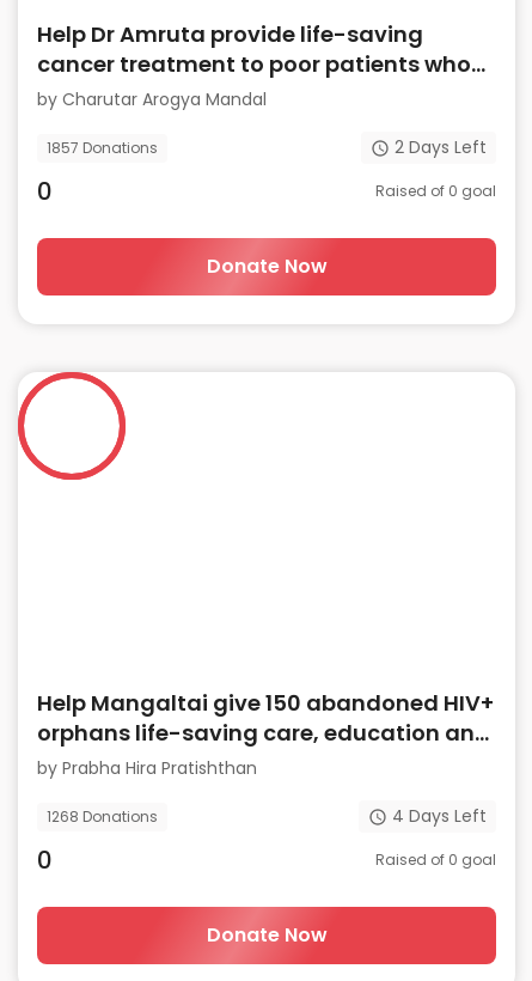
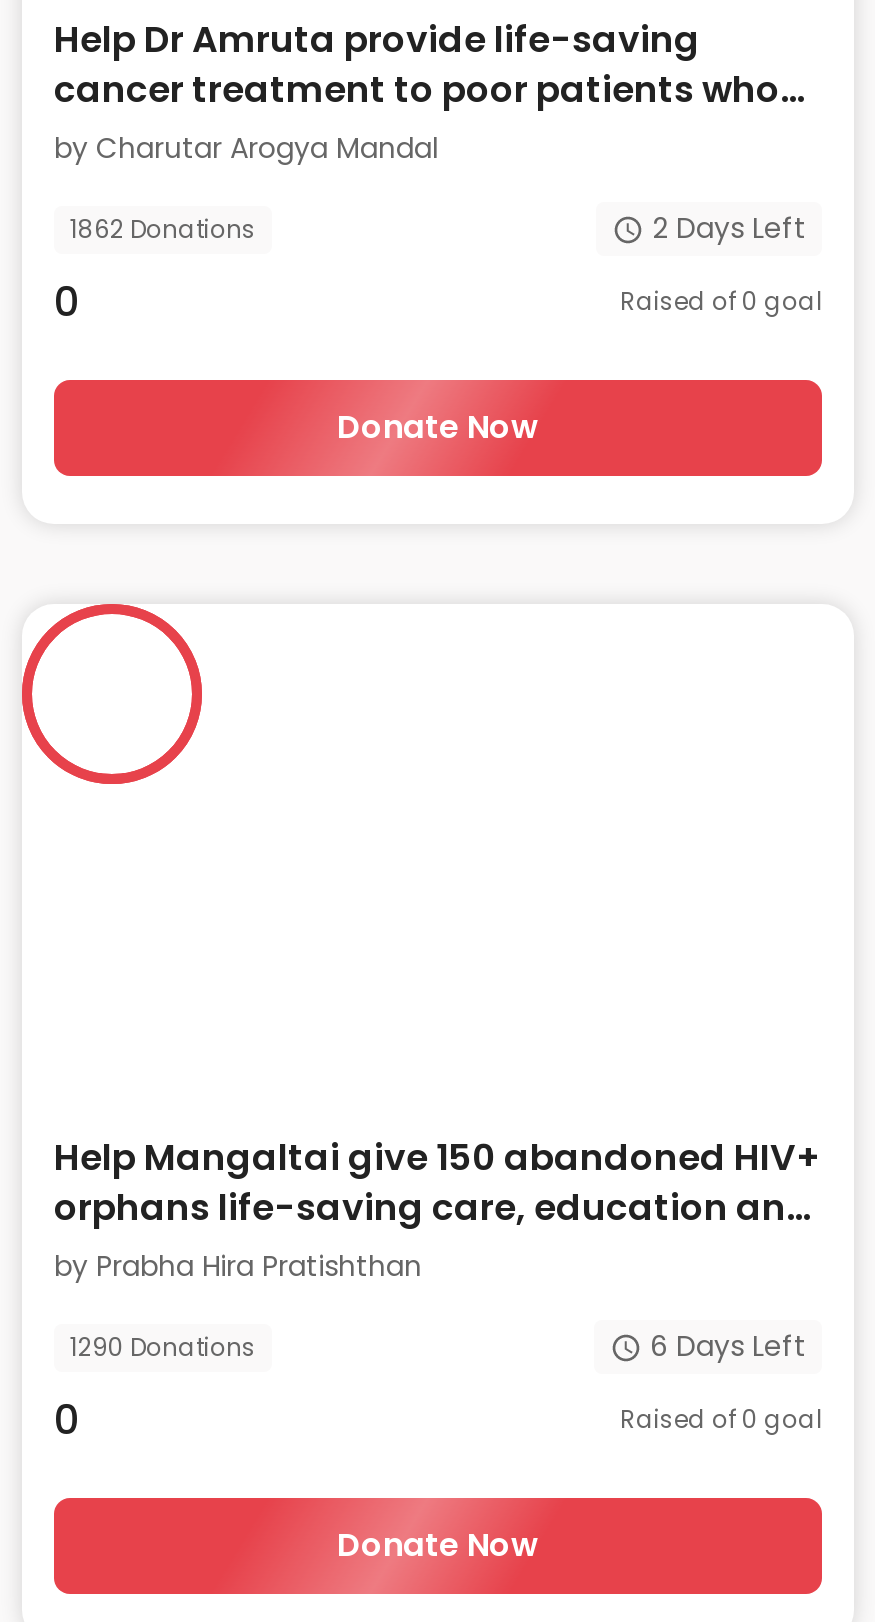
[47,137,158,157] 1857 Donations -> [70,211,256,245] 1862 Donations
[47,806,158,826] 1268 Donations -> [70,1329,256,1363] 1290 Donations
[392,804,487,828] 4 Days Left -> [650,1326,806,1366] 6 Days Left

